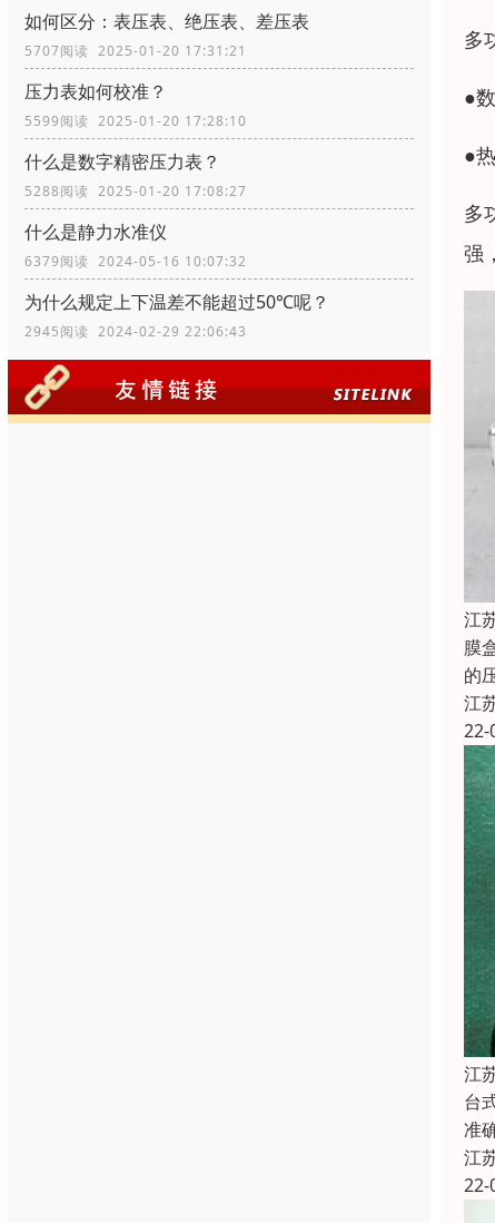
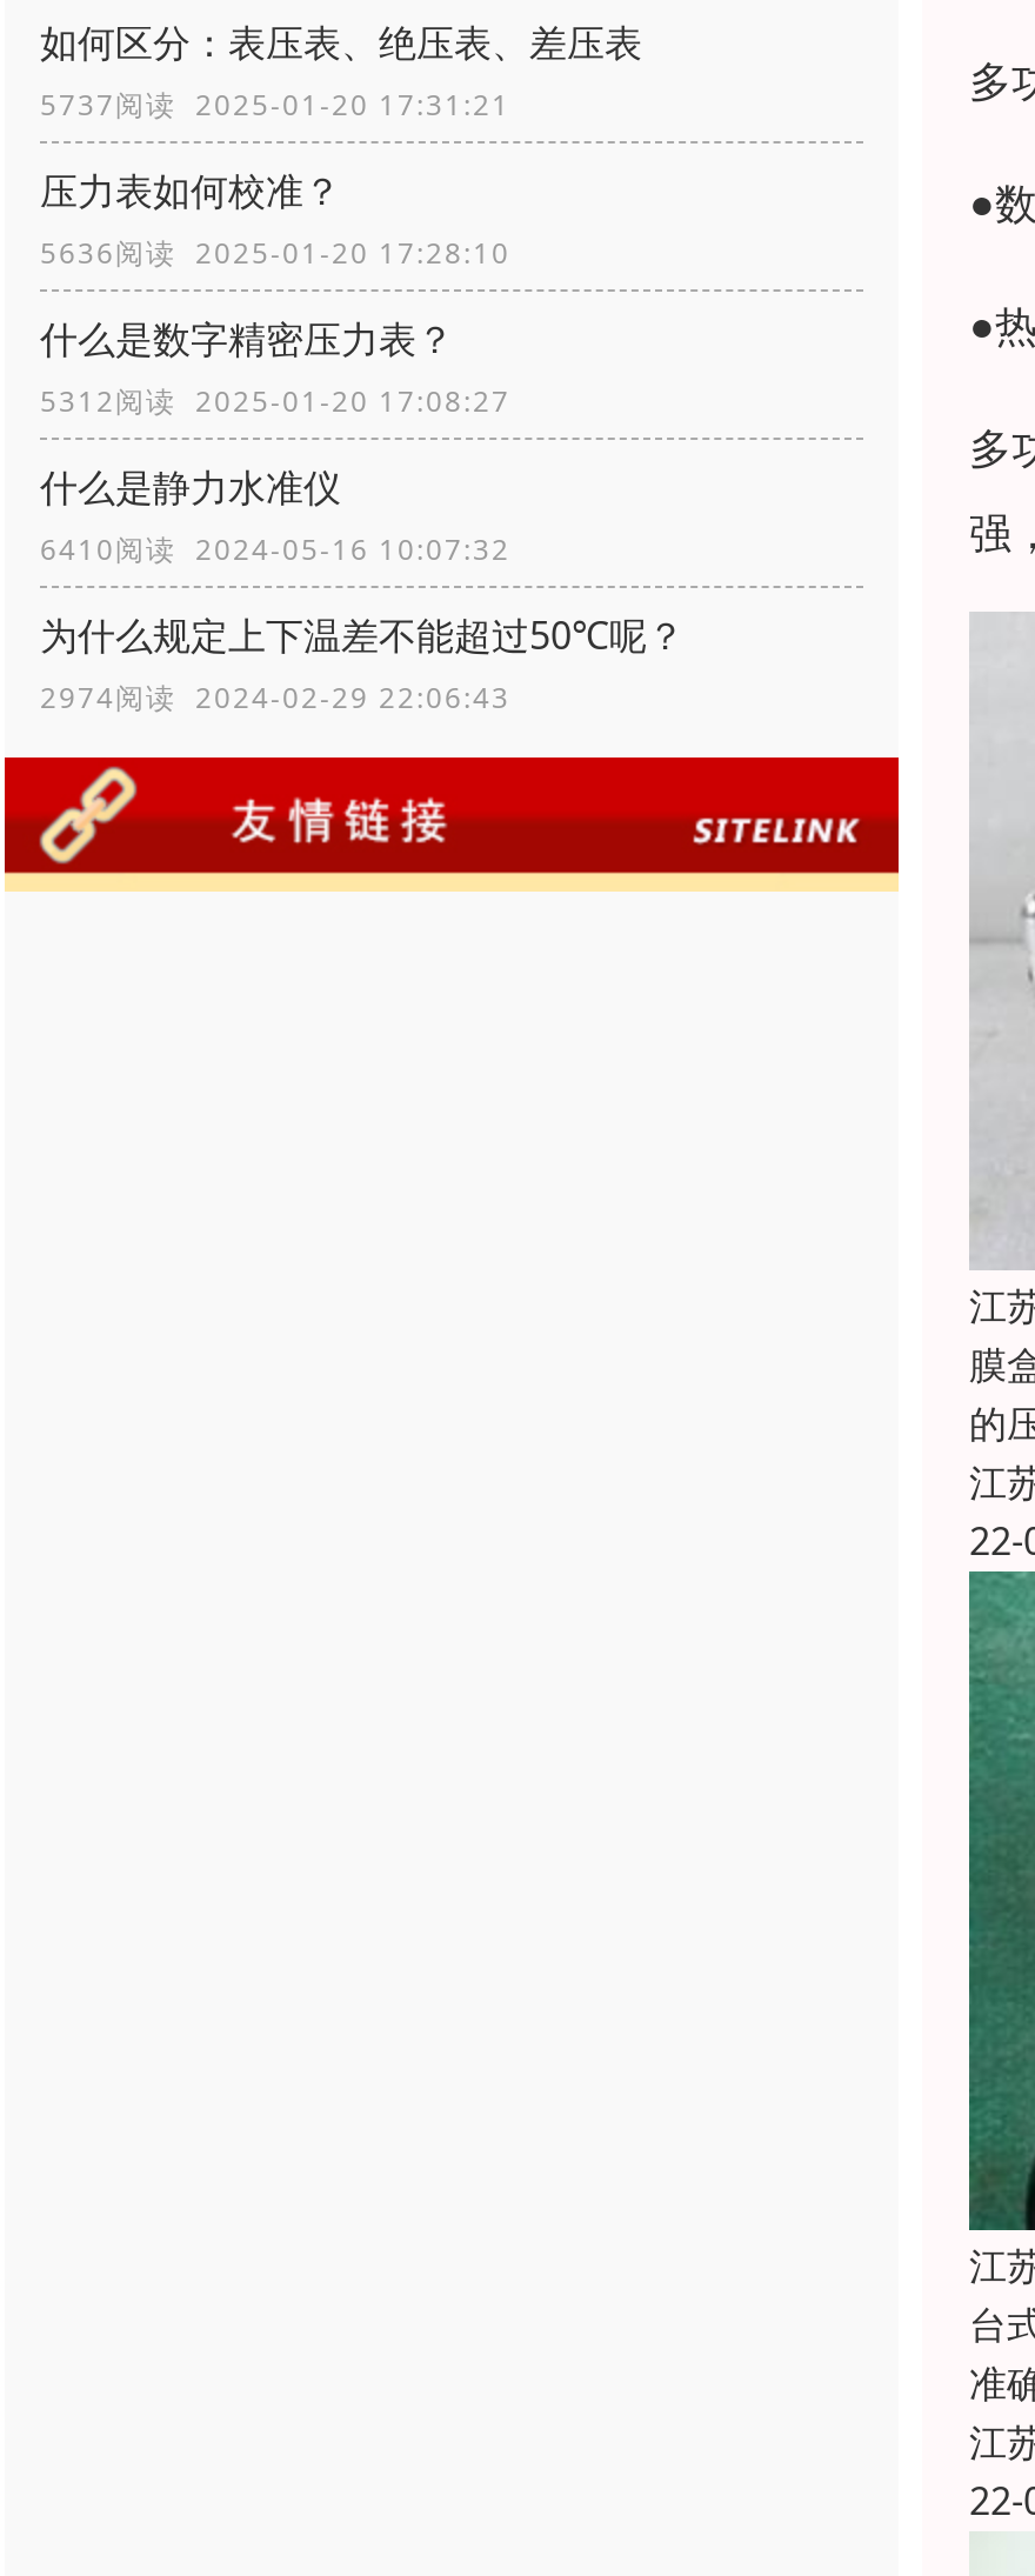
[24,41,247,60] 5707阅读 2025-01-20 17:31:21 -> [40,85,510,125] 5737阅读 2025-01-20 17:31:21
[24,112,247,131] 5599阅读 2025-01-20 17:28:10 -> [40,233,510,273] 5636阅读 2025-01-20 17:28:10
[24,182,247,201] 5288阅读 2025-01-20 17:08:27 -> [40,382,510,422] 5312阅读 2025-01-20 17:08:27
[24,252,247,271] 6379阅读 2024-05-16 10:07:32 -> [40,530,510,570] 6410阅读 2024-05-16 10:07:32
[24,322,247,341] 2945阅读 2024-02-29 22:06:43 -> [40,678,510,718] 2974阅读 2024-02-29 22:06:43

